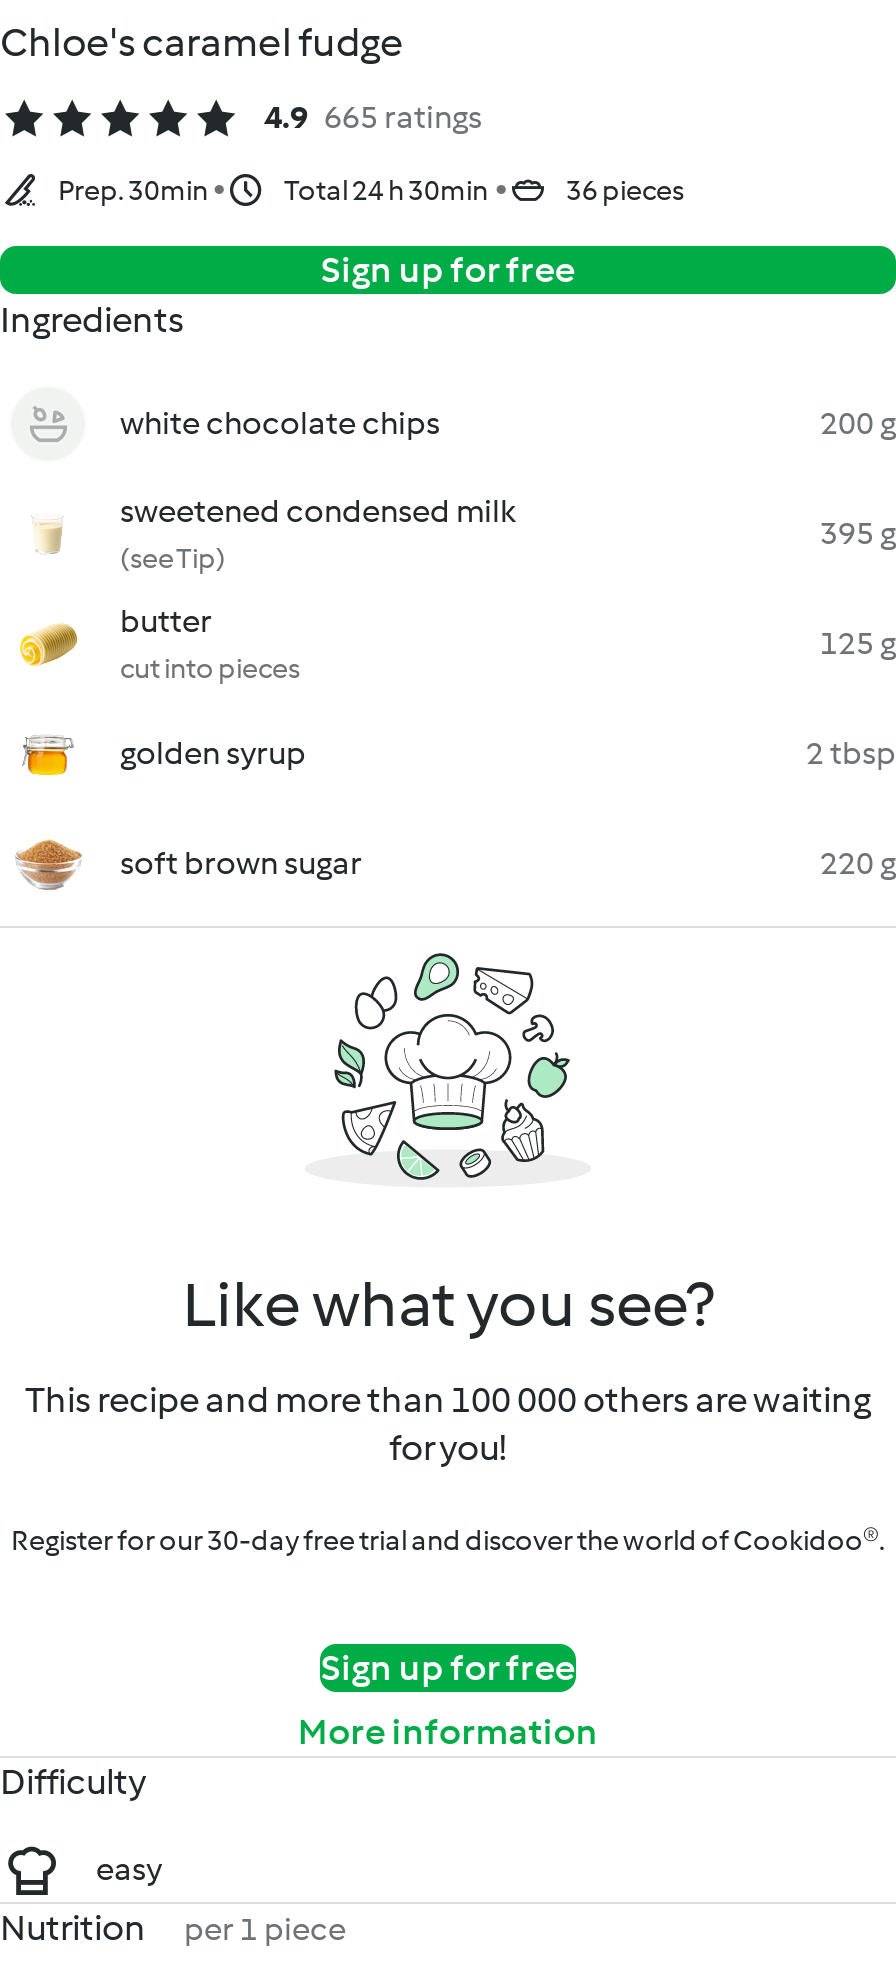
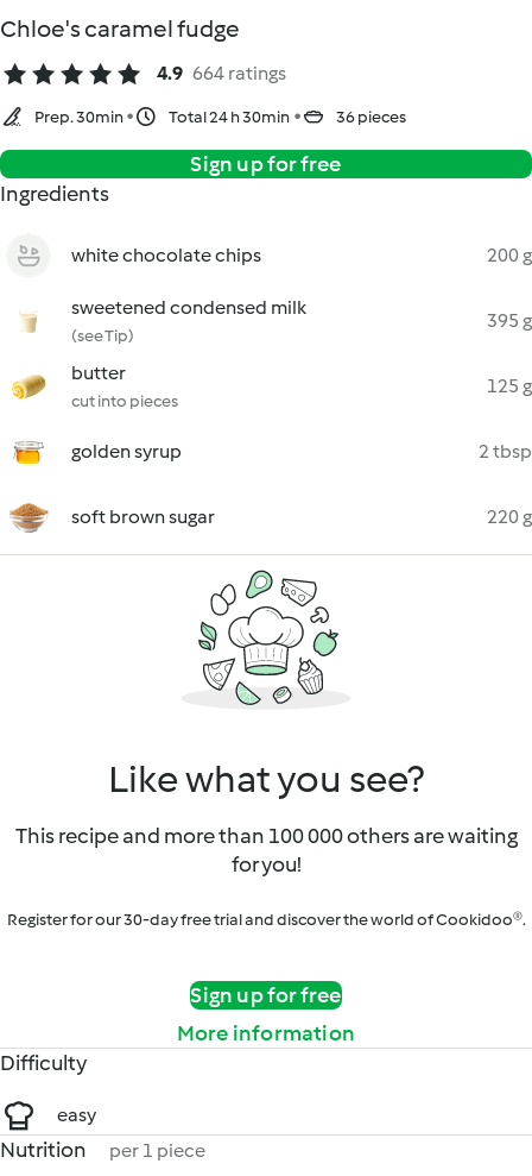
[264,98,482,136] 4.9 665 ratings -> [157,62,286,84] 4.9 664 ratings

